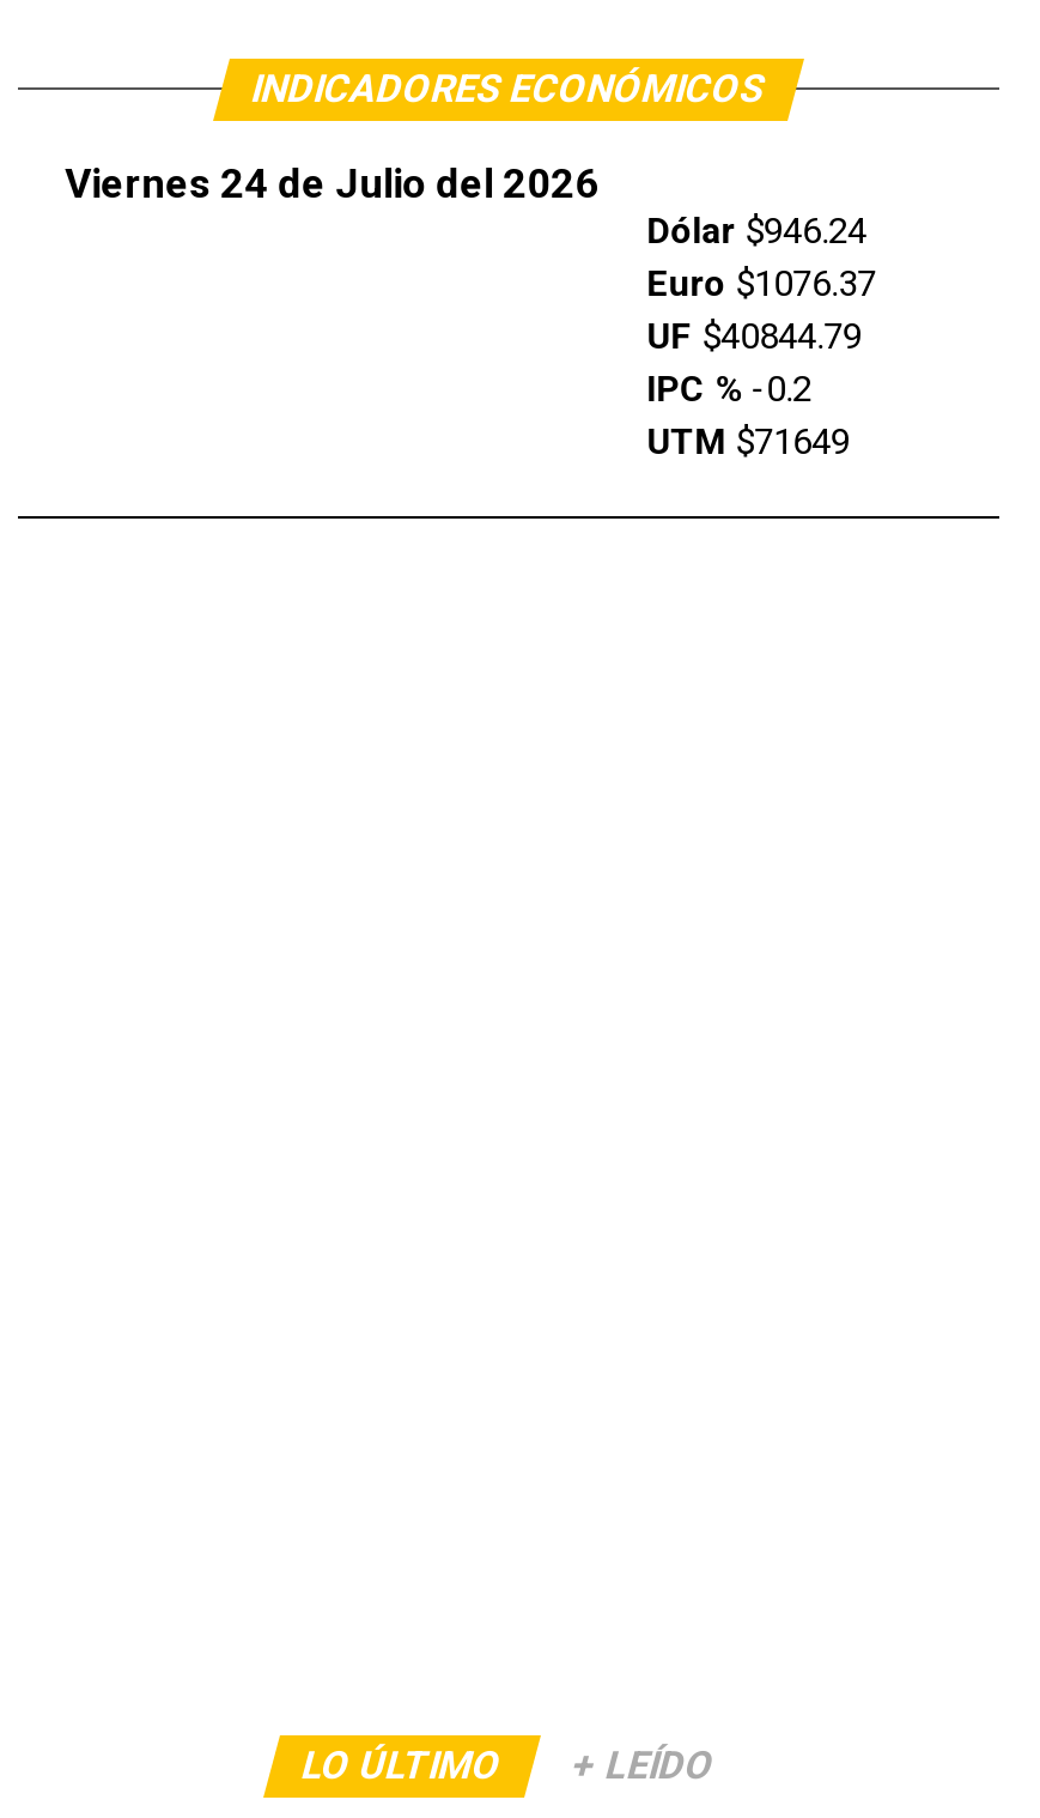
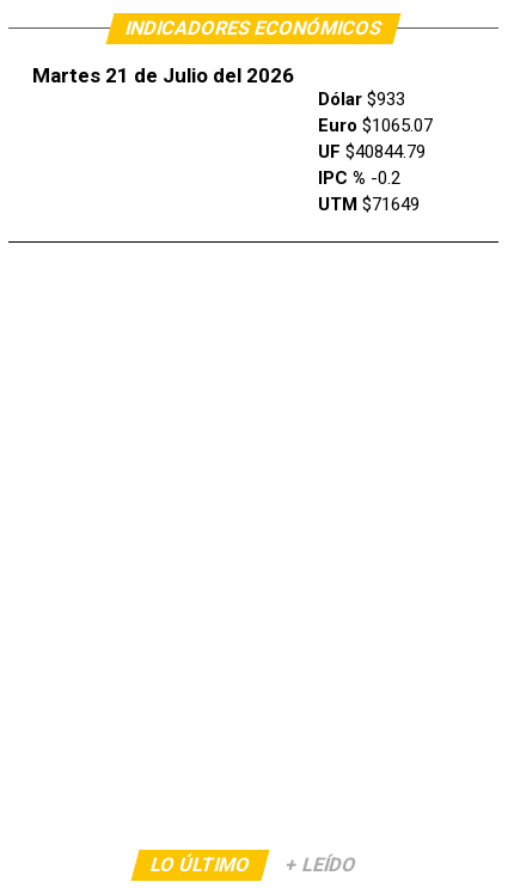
[65,160,599,208] Viernes 24 de Julio del 2026 -> [32,64,294,88] Martes 21 de Julio del 2026
[647,210,867,253] Dólar $946.24 -> [318,89,405,110] Dólar $933
[647,263,877,306] Euro $1076.37 -> [318,115,432,137] Euro $1065.07

